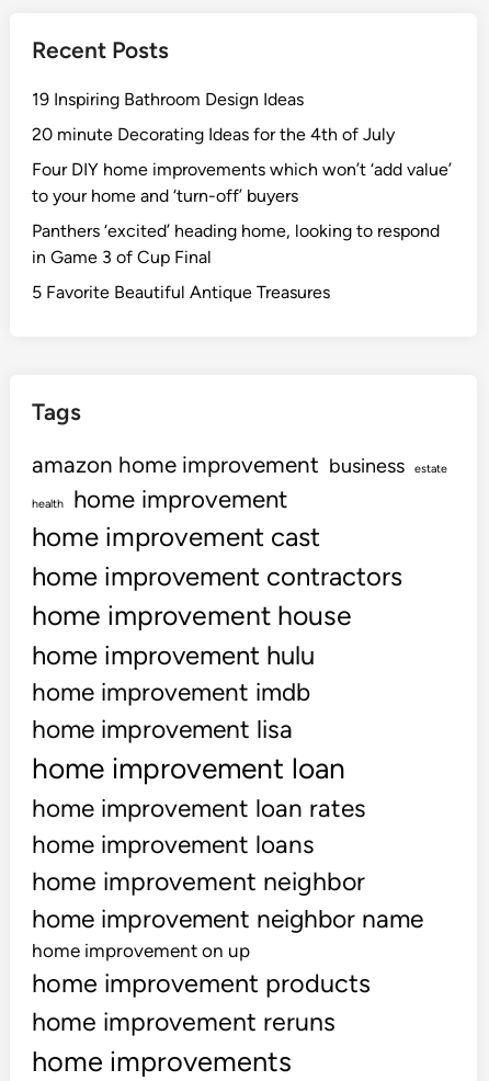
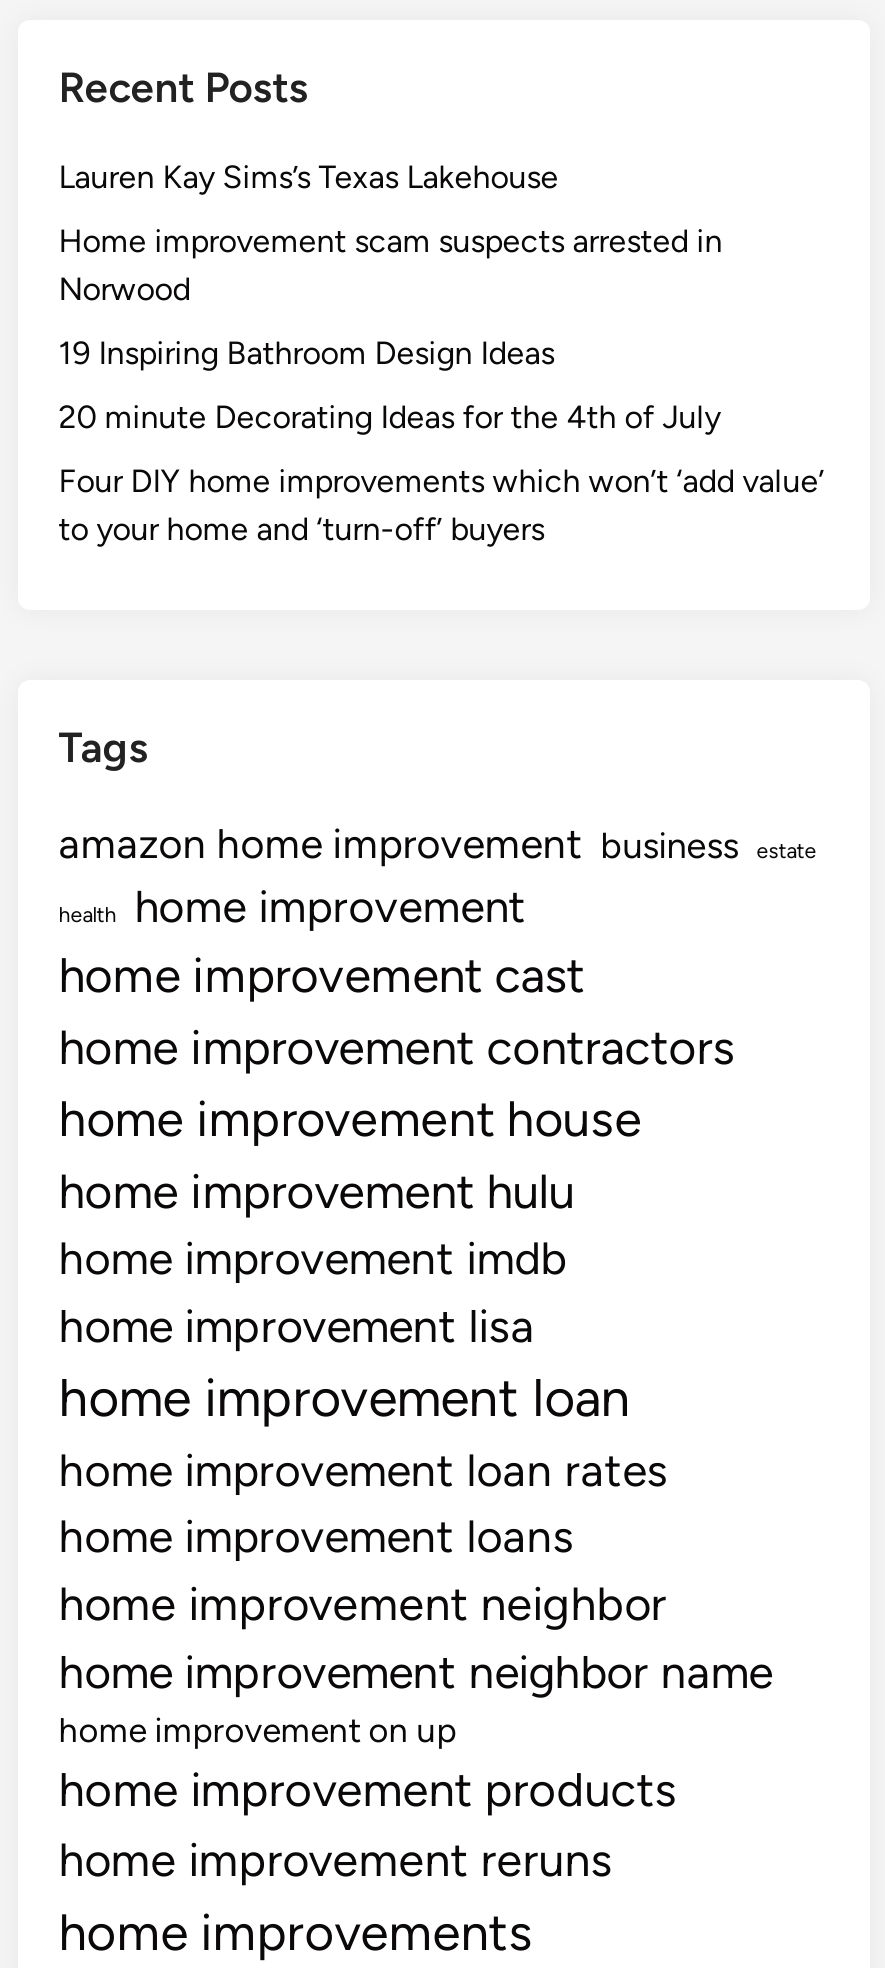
none -> [58,158,722,308] Lauren Kay Sims’s Texas Lakehouse | Home improvement scam suspects arrested in | Norwood
moved [32,89,452,206] -> [58,334,824,548]: 19 Inspiring Bathroom Design Ideas | 20 minute Decorating Ideas for the 4th of July | Four DIY home improvements which won’t ‘add value’ | to your home and ‘turn-off’ buyers
[32,220,440,303] Panthers ‘excited’ heading home, looking to respond | in Game 3 of Cup Final | 5 Favorite Beautiful Antique Treasures -> none

